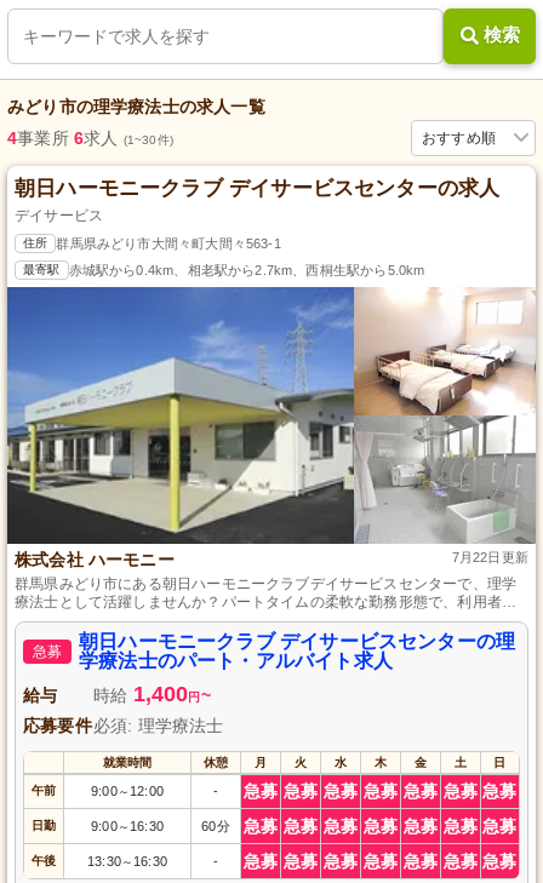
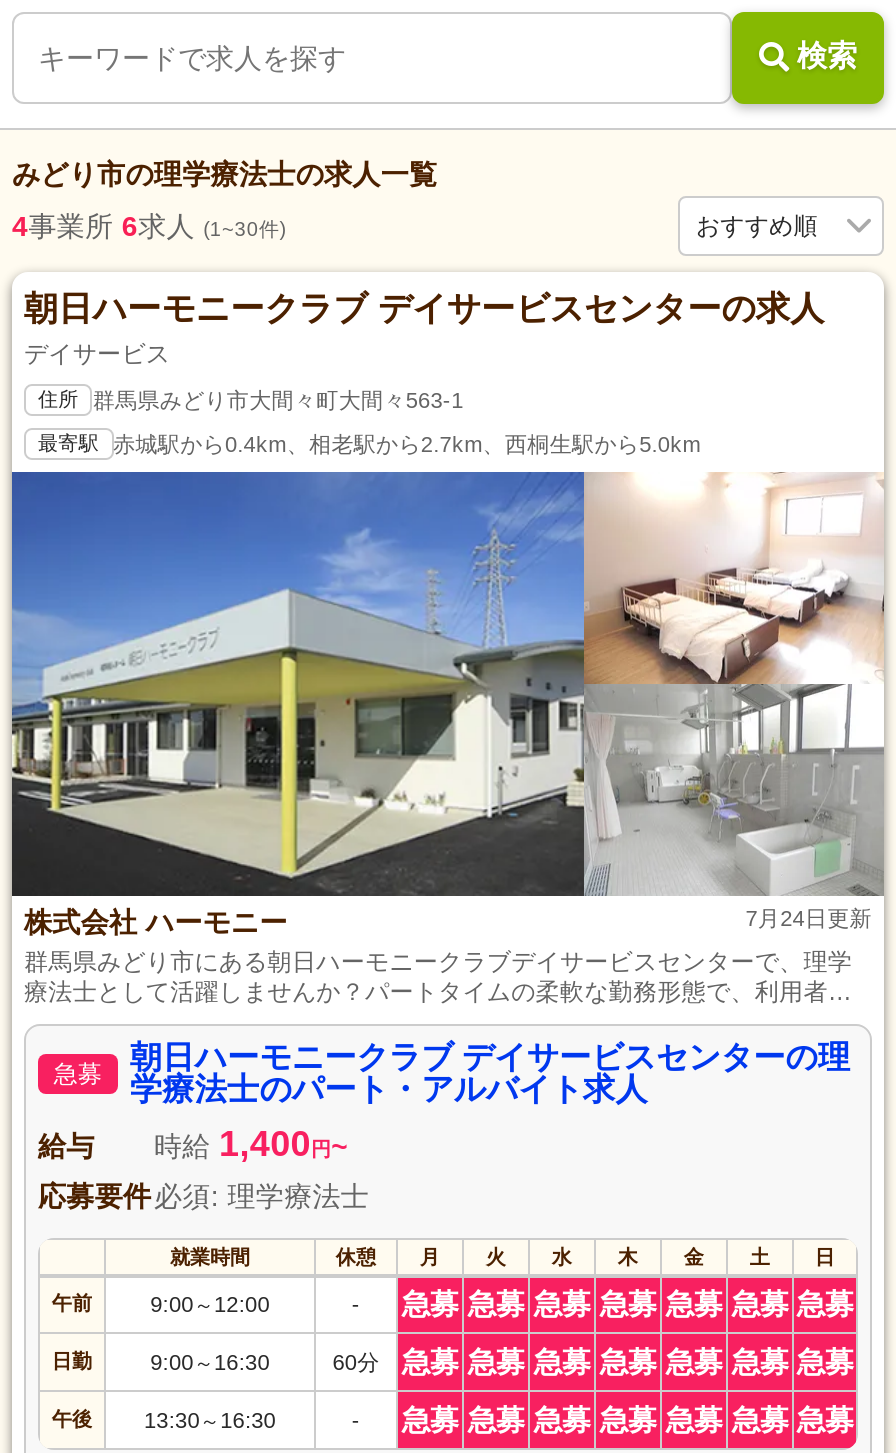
[452,550,528,564] 7月22日更新 -> [745,906,872,930] 7月24日更新

